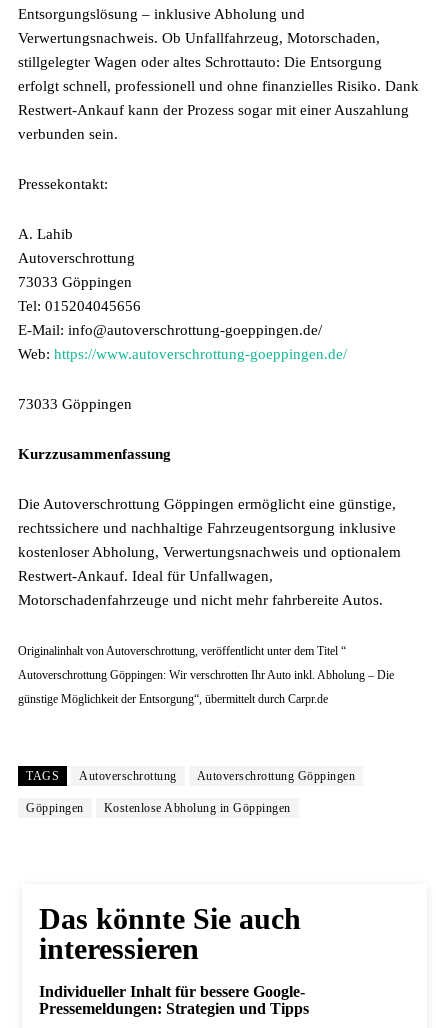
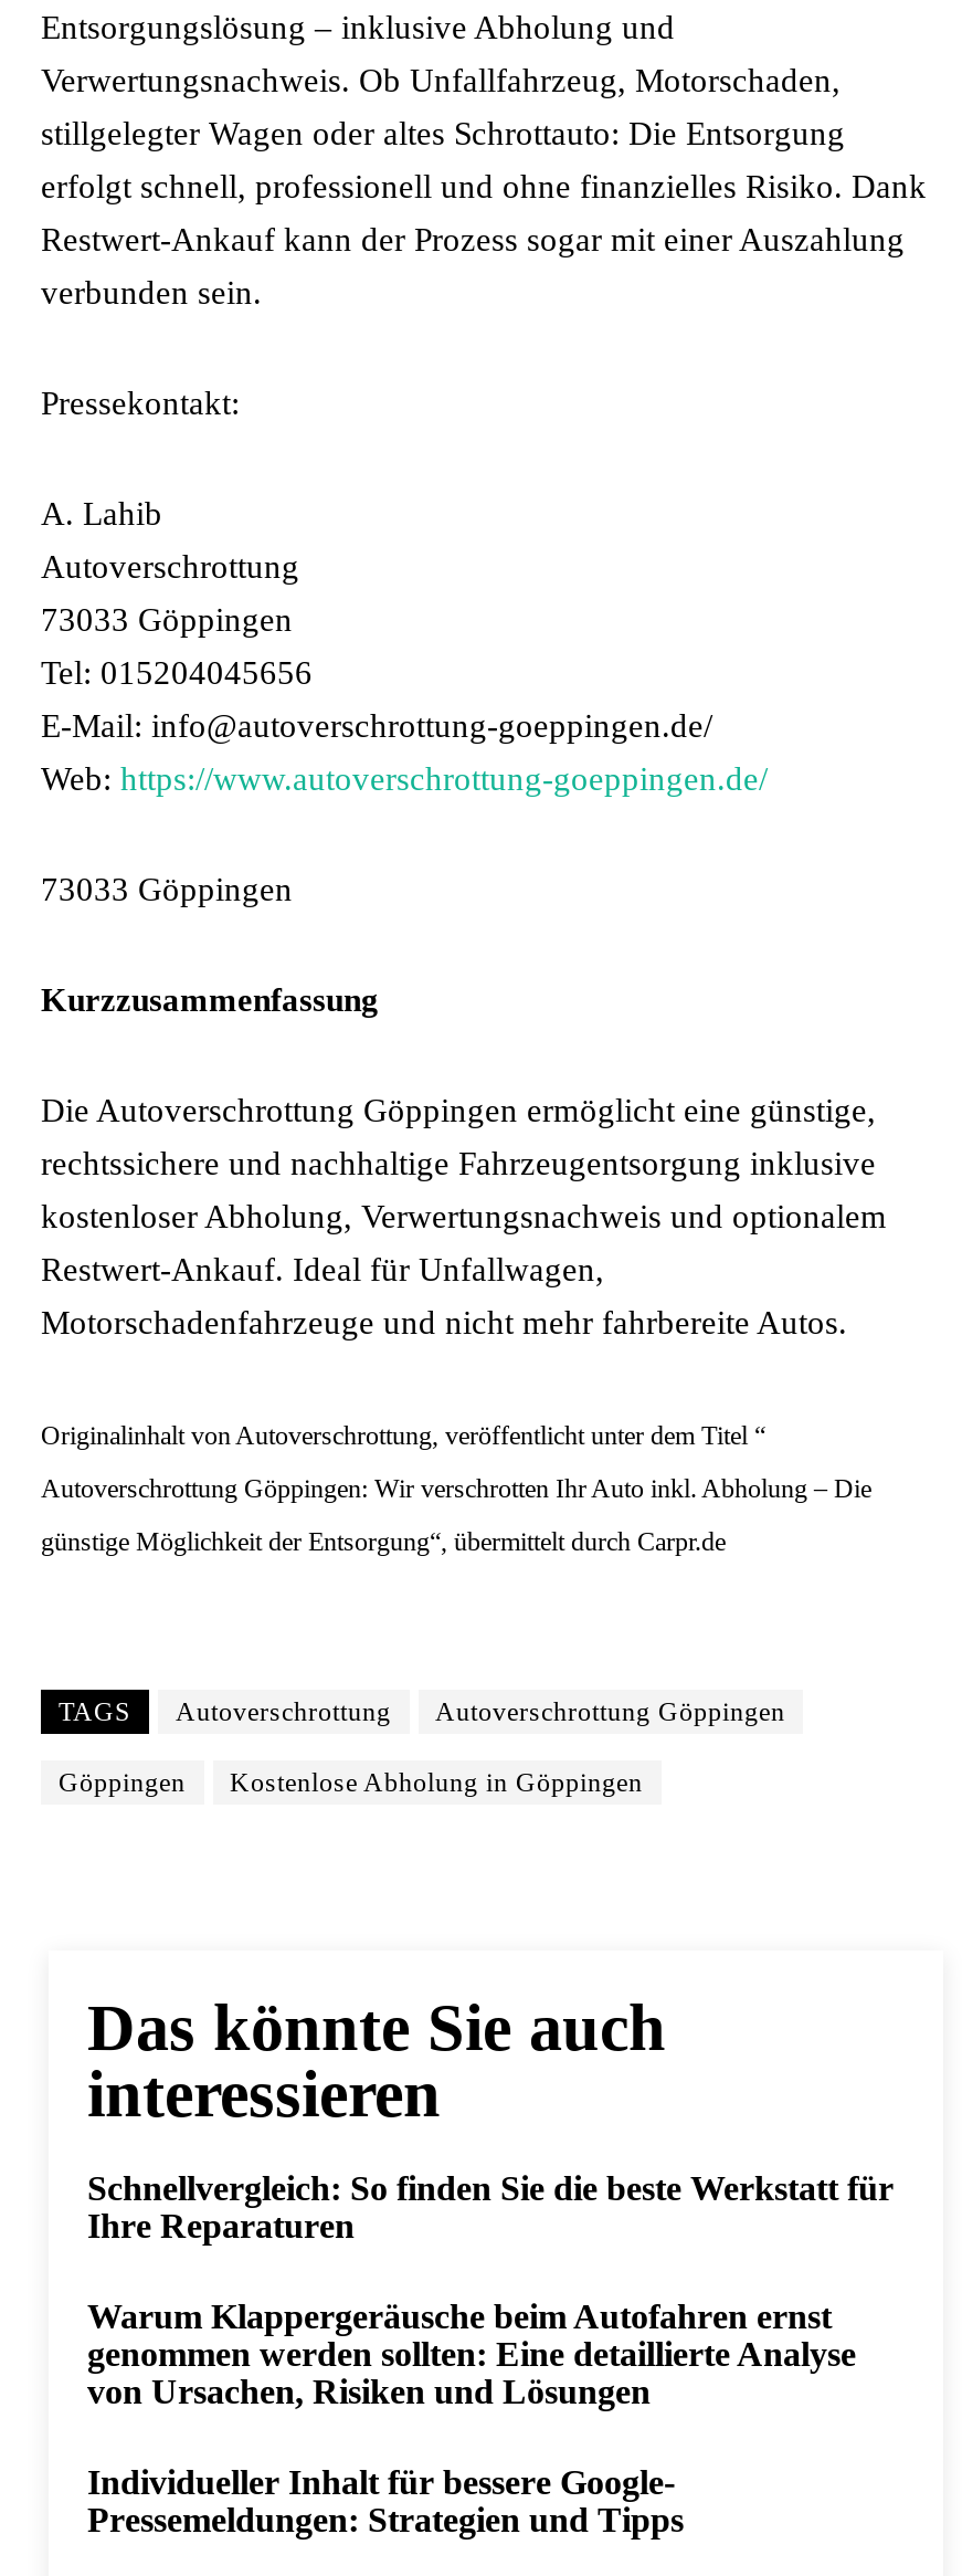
none -> [87,2169,894,2410] Schnellvergleich: So finden Sie die beste Werkstatt für | Ihre Reparaturen | Warum Klappergeräusche beim Autofahren ernst | genommen werden sollten: Eine detaillierte Analyse | von Ursachen, Risiken und Lösungen

